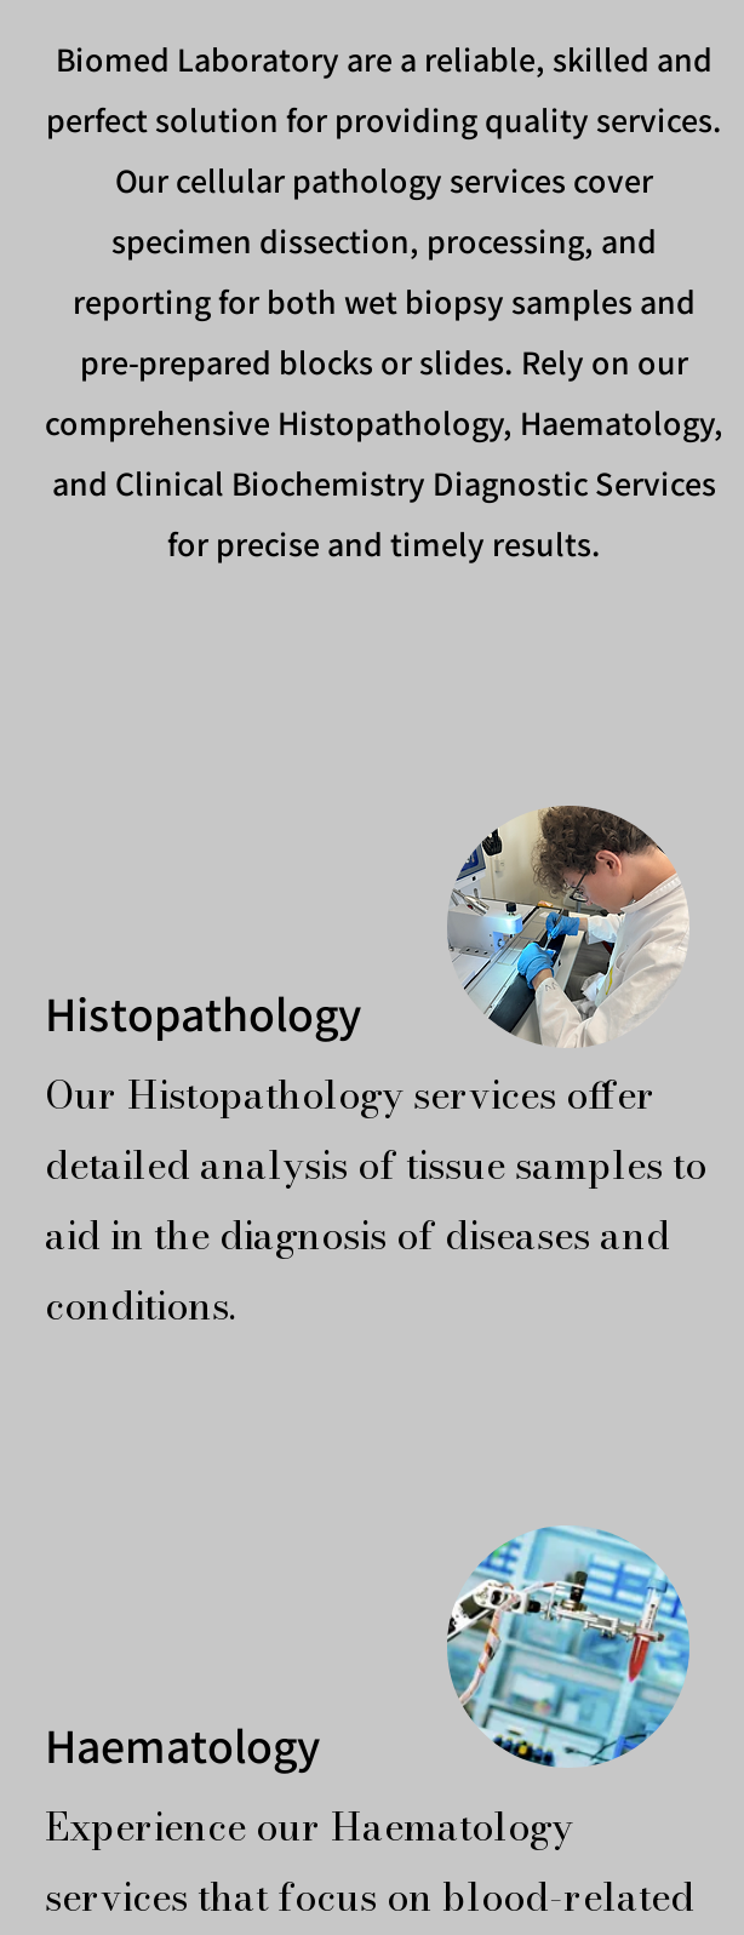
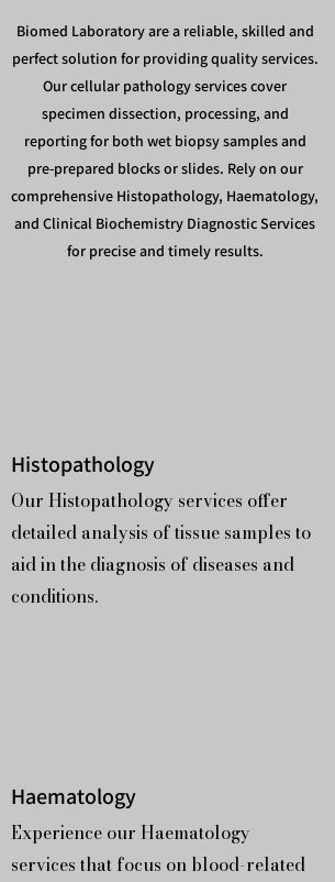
[447,803,689,1048] [image] -> none
[445,1525,692,1770] [image] -> none

